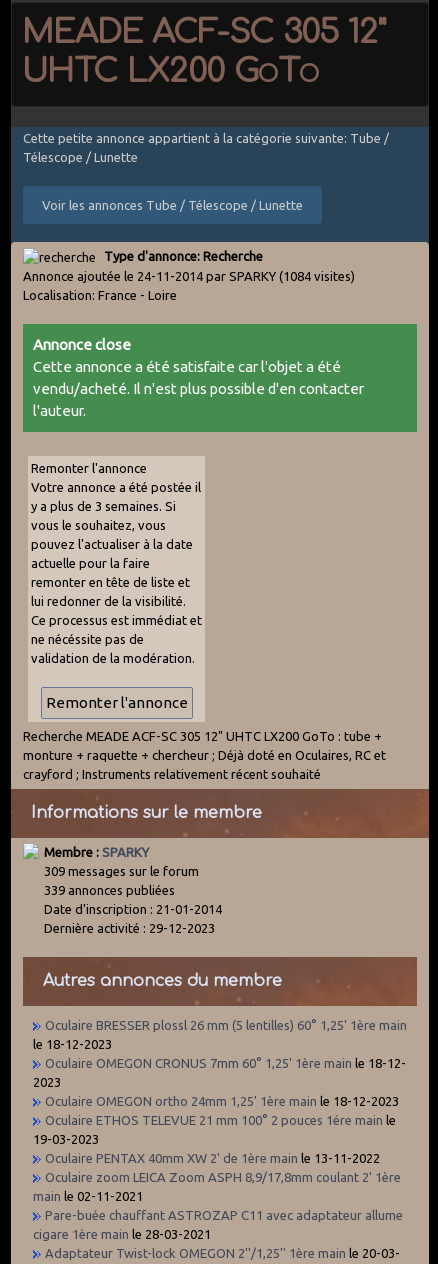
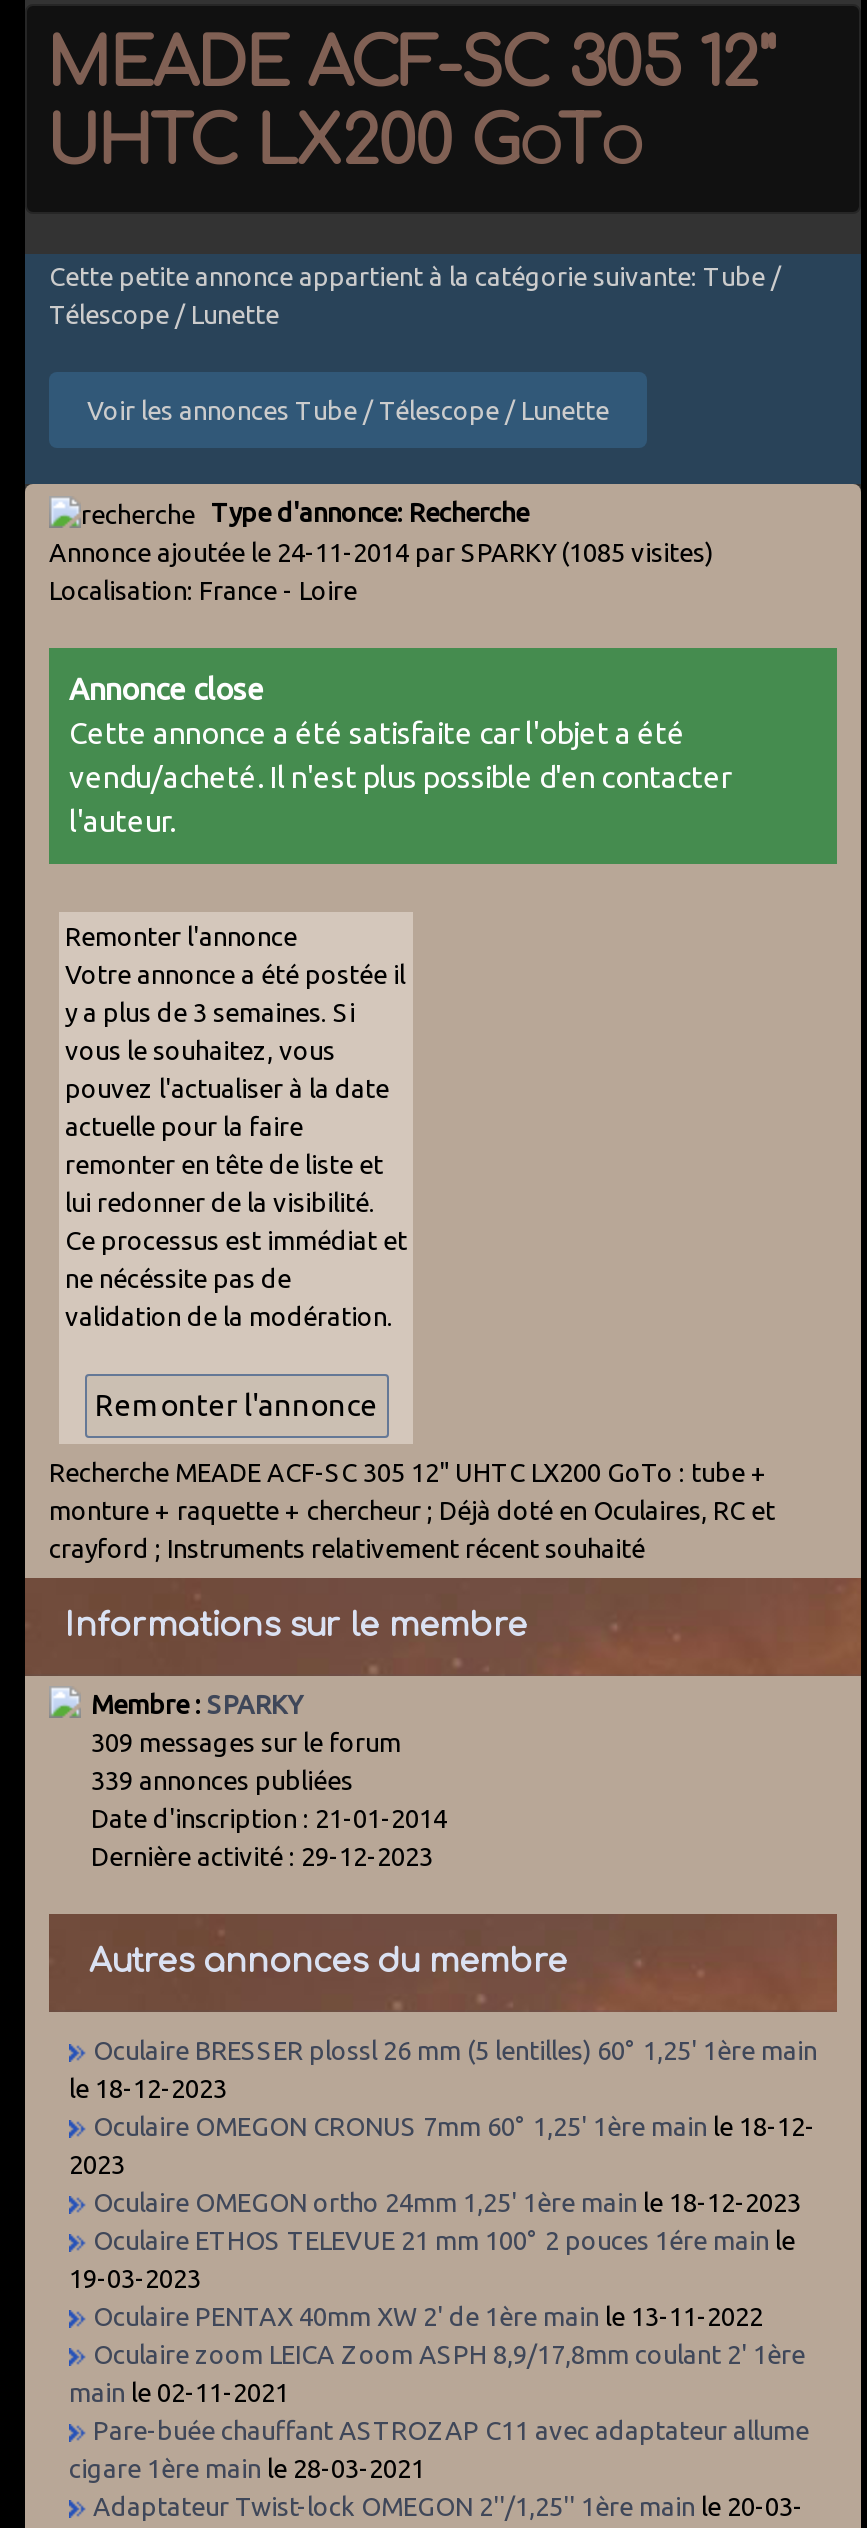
[23,269,355,283] Annonce ajoutée le 24-11-2014 par SPARKY (1084 visites) -> [49,538,713,566] Annonce ajoutée le 24-11-2014 par SPARKY (1085 visites)

